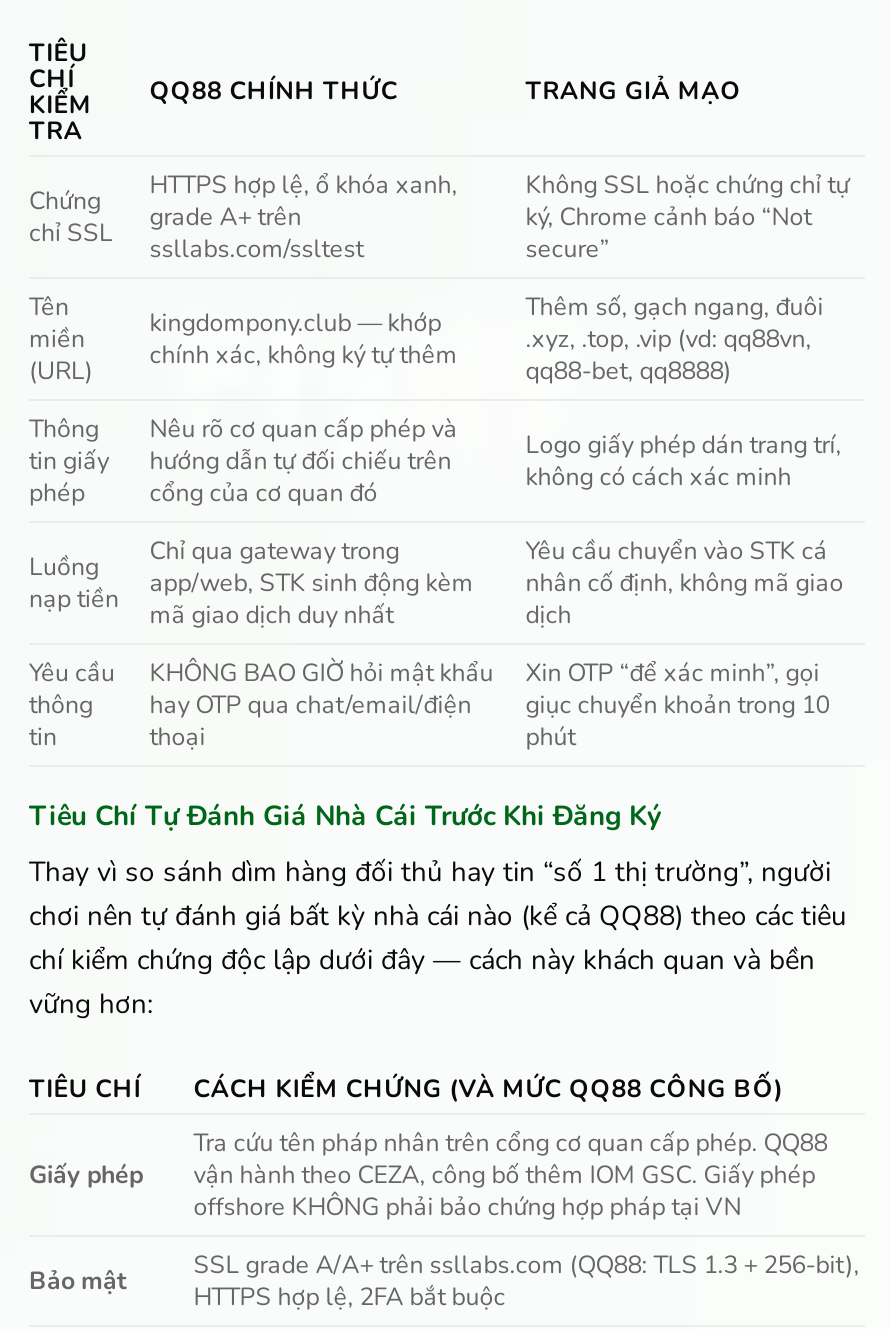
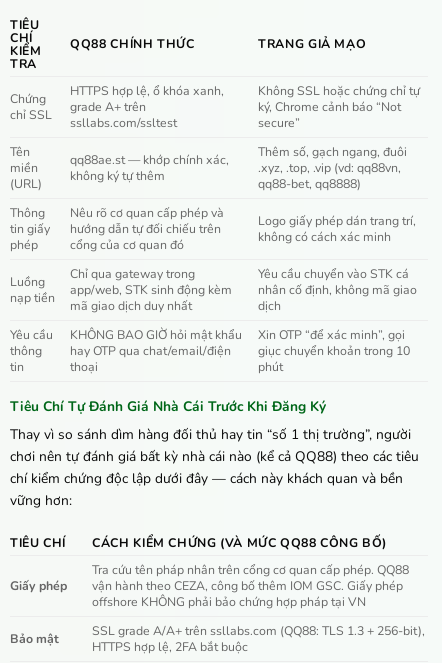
[149,305,457,371] kingdompony.club — khớp | chính xác, không ký tự thêm -> [70,151,229,184] qq88ae.st — khớp chính xác, | không ký tự thêm

